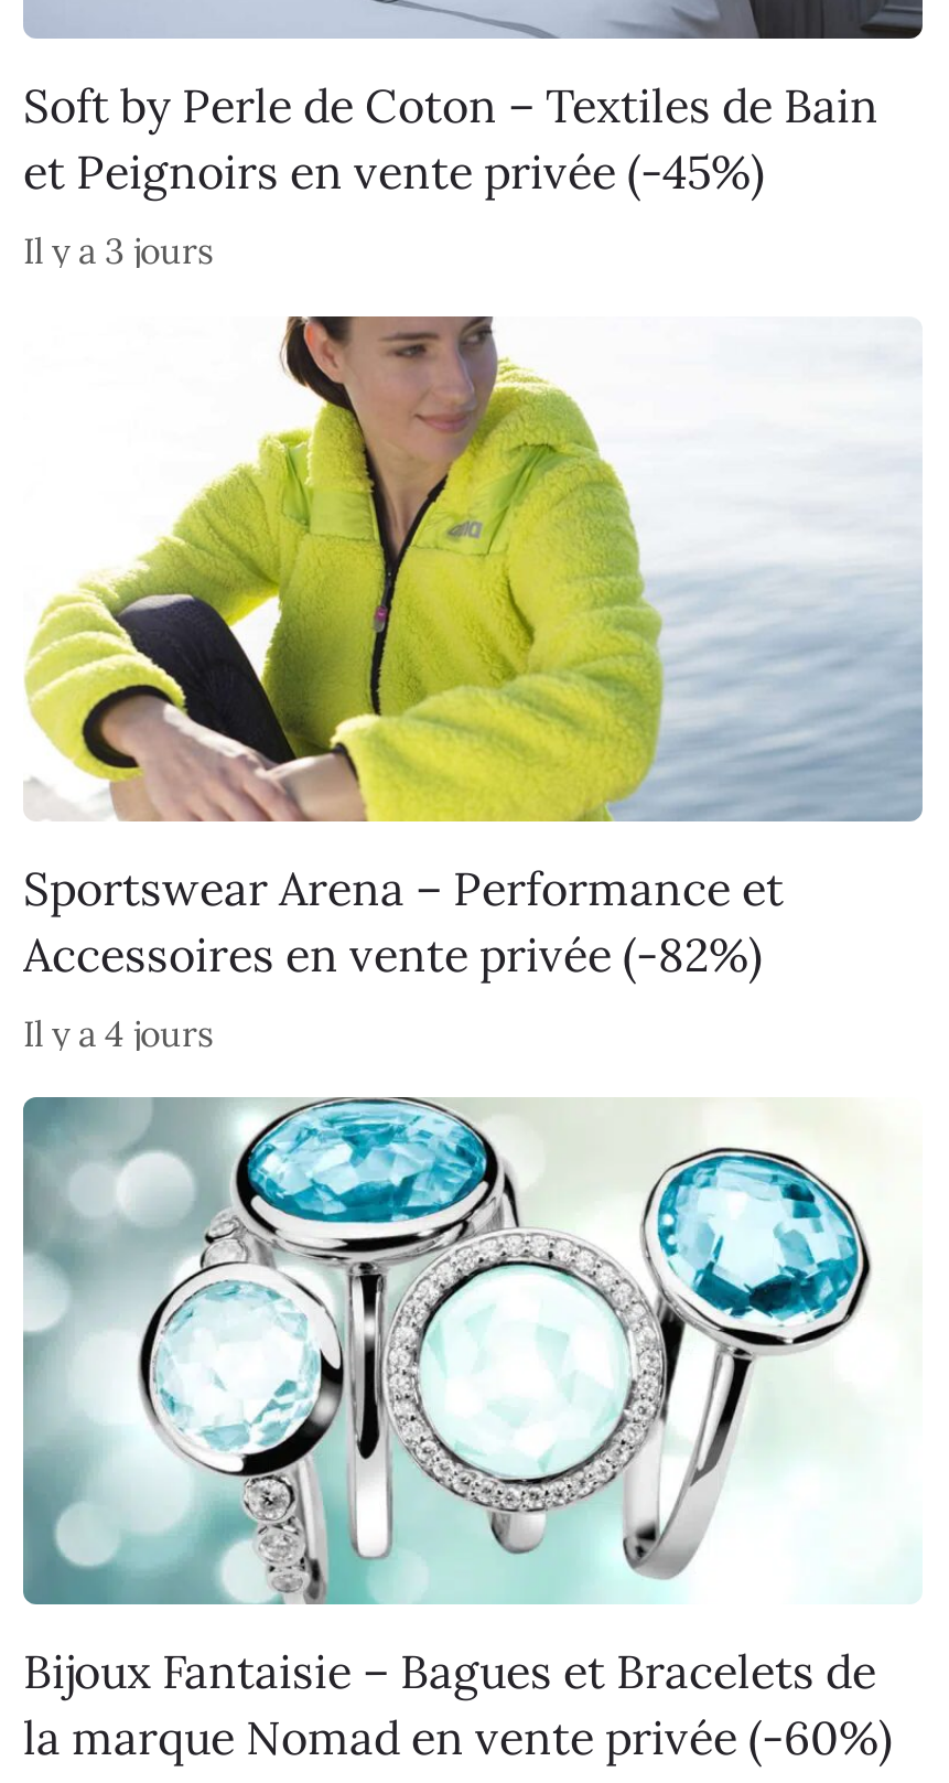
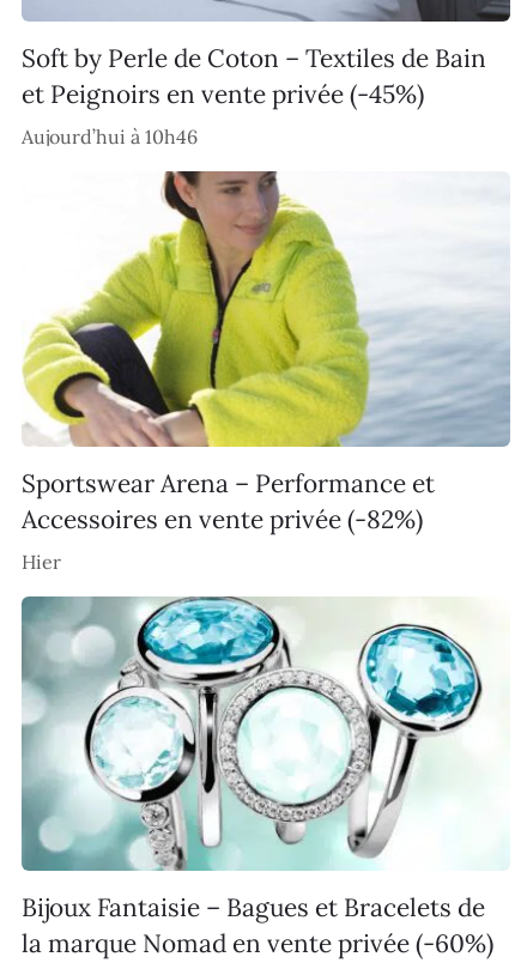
[23,229,213,273] Il y a 3 jours -> [22,125,198,149] Aujourd’hui à 10h46
[23,1012,213,1056] Il y a 4 jours -> [22,549,61,573] Hier

